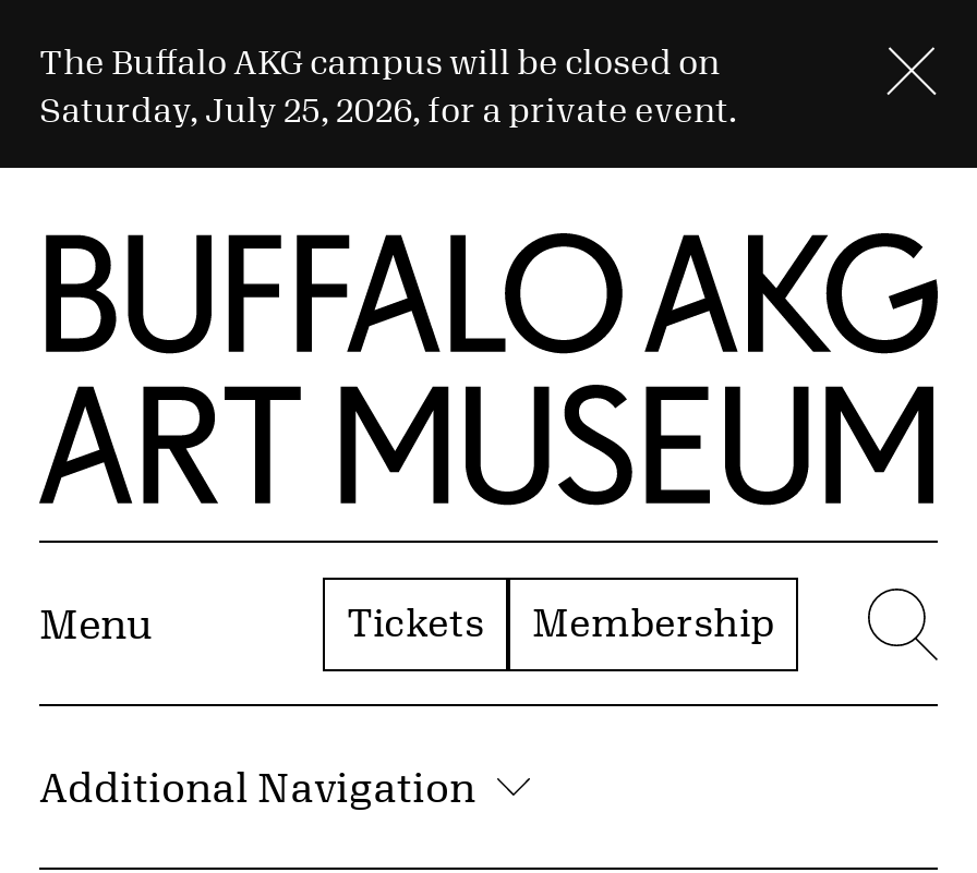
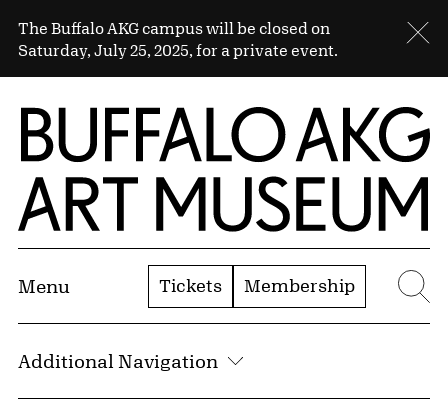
[39,89,737,129] Saturday, July 25, 2026, for a private event. -> [18,41,338,59] Saturday, July 25, 2025, for a private event.

